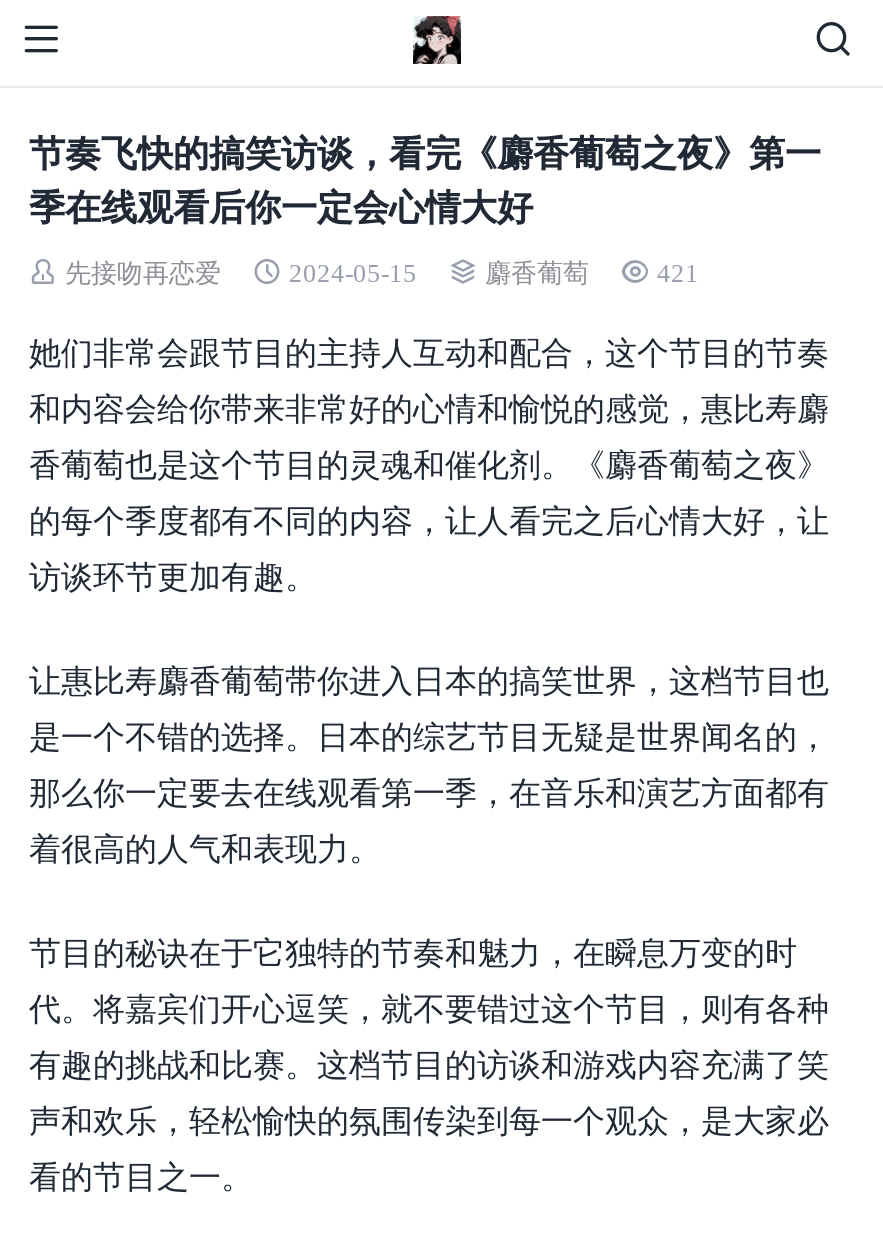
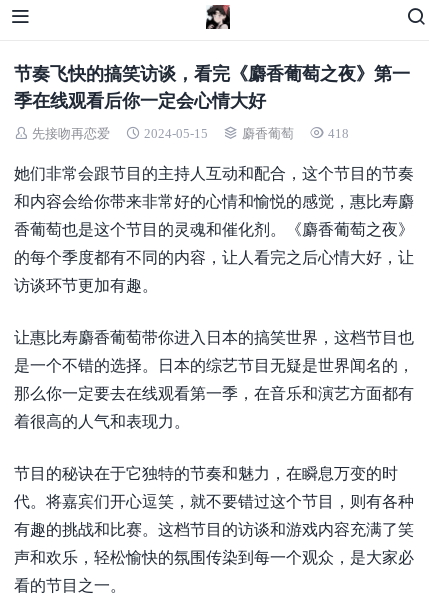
[657,260,699,286] 421 -> [328,127,349,140] 418

